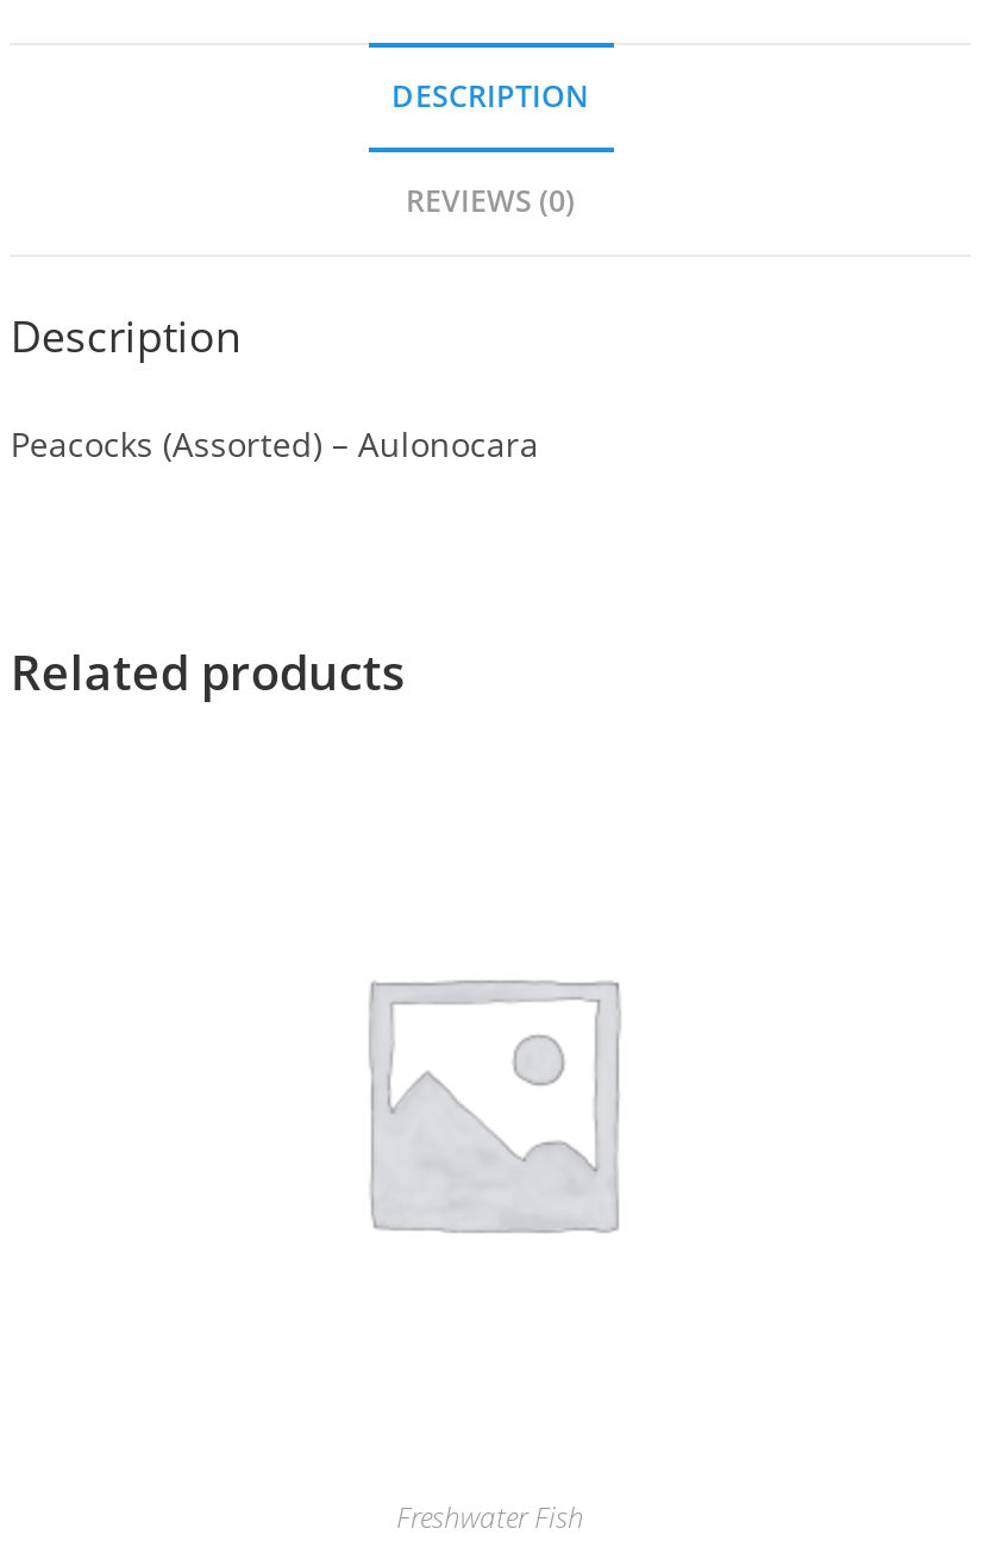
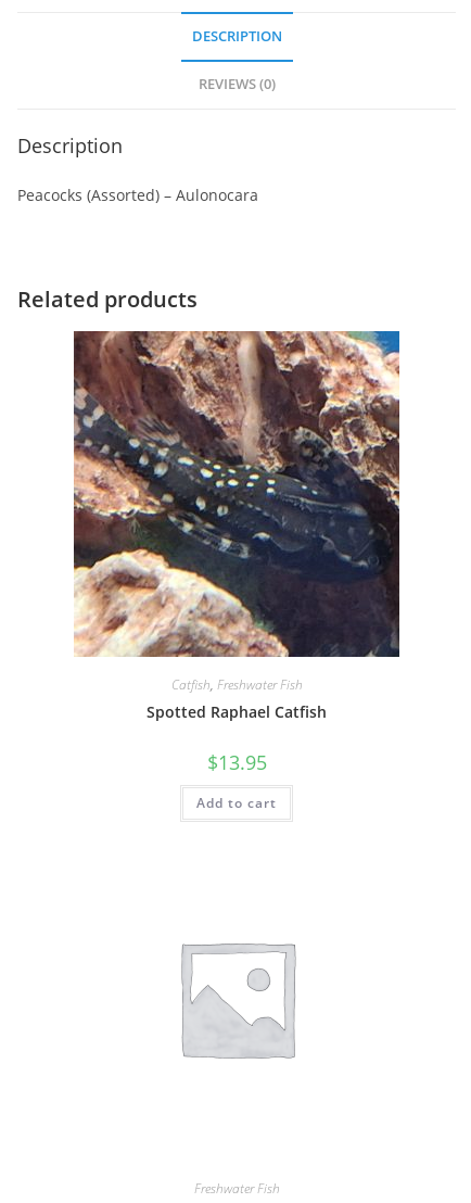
none -> [73,330,400,812] [image] | Catfish, Freshwater Fish | Spotted Raphael Catfish | $13.95 | Add to cart

